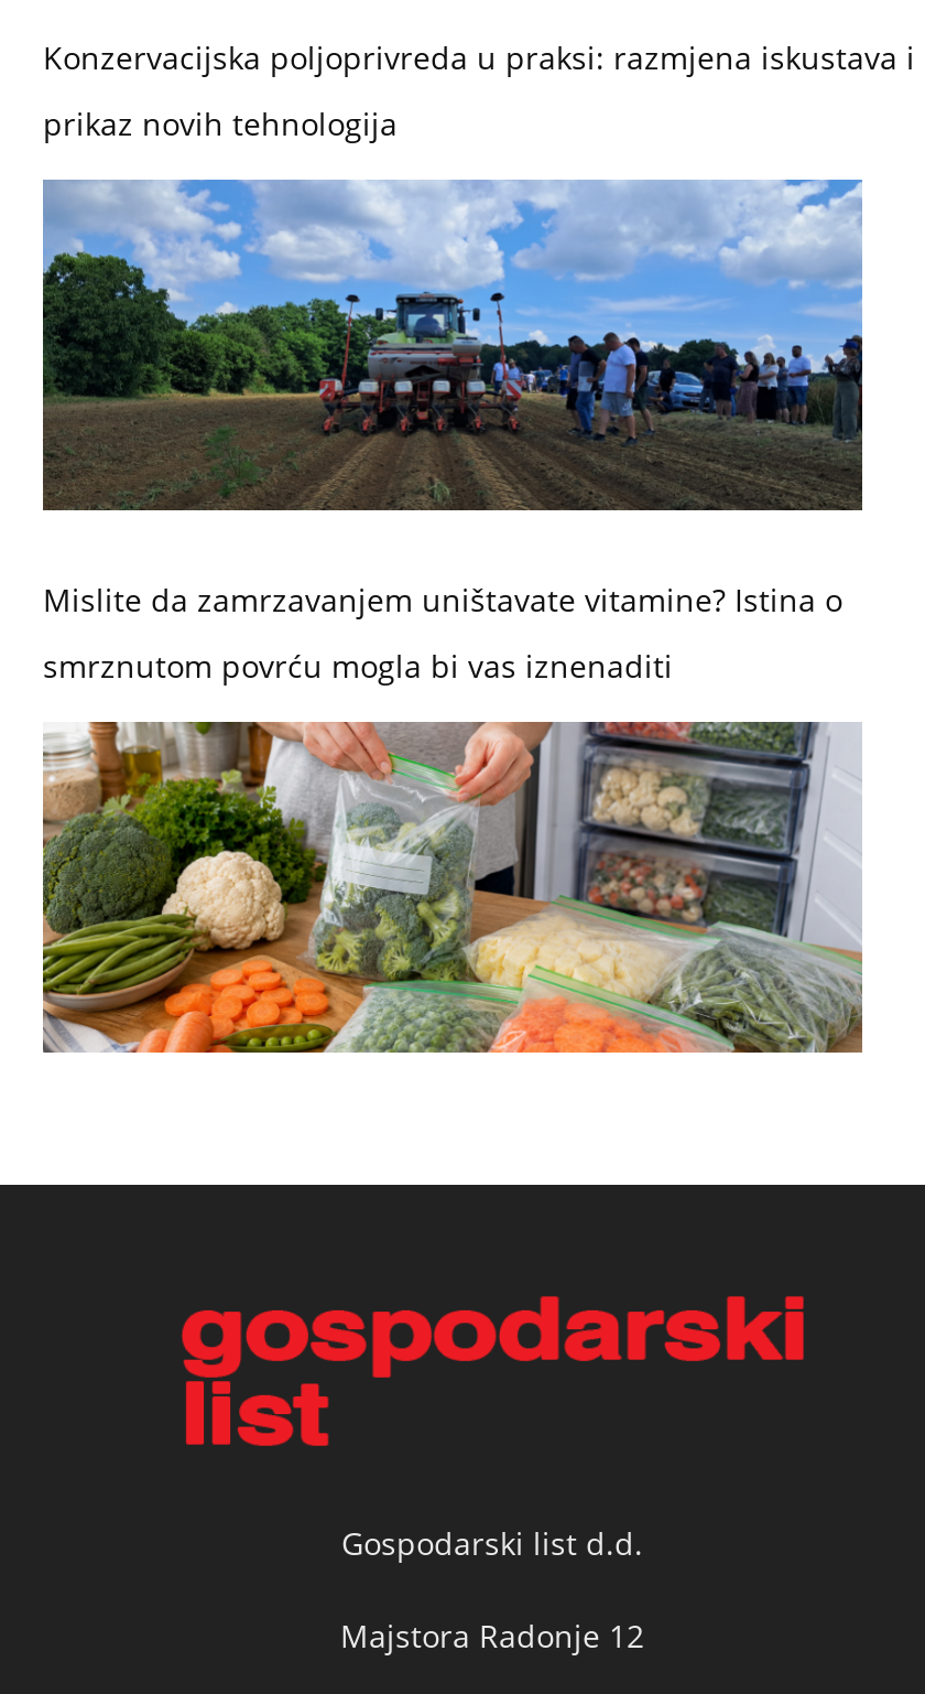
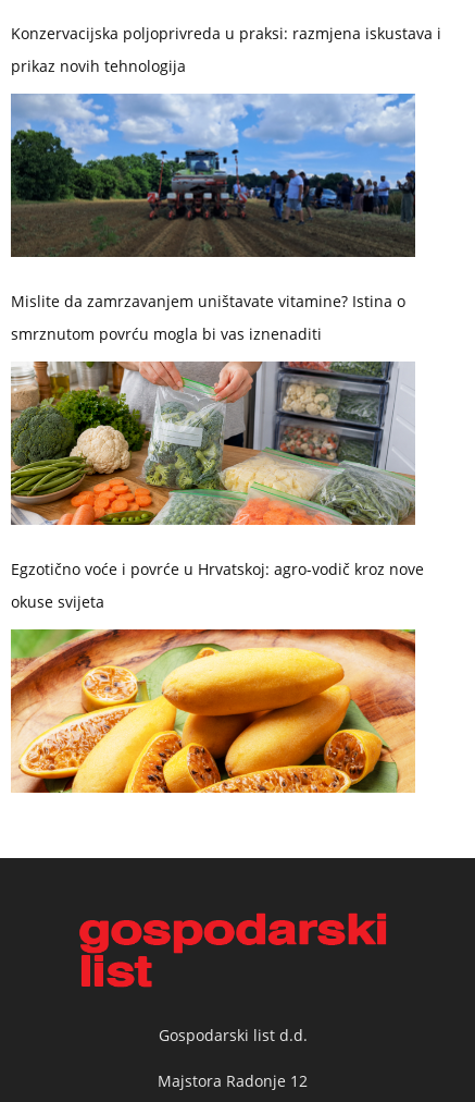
none -> [10,628,416,794] [image]
none -> [11,559,424,612] Egzotično voće i povrće u Hrvatskoj: agro-vodič kroz nove | okuse svijeta

